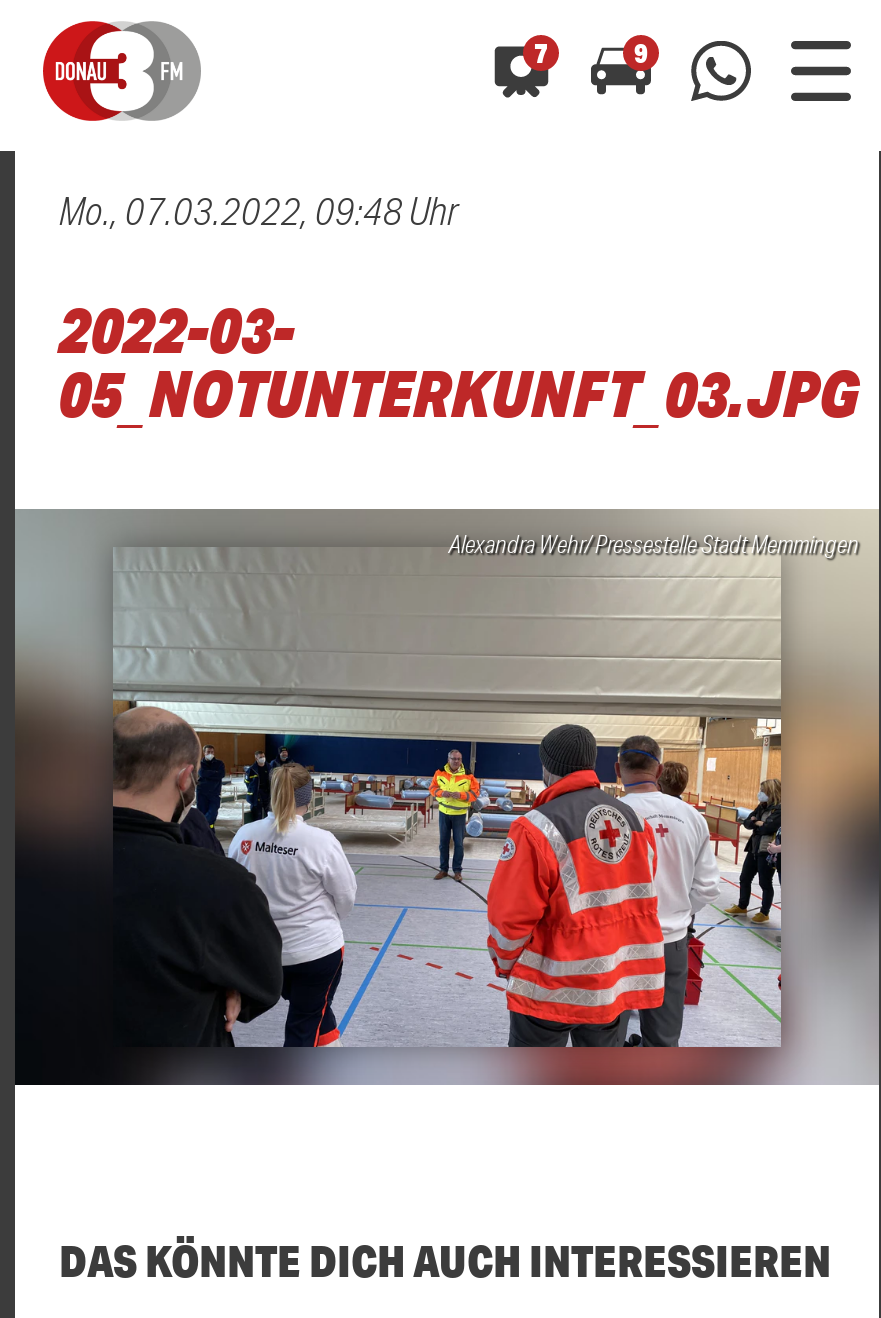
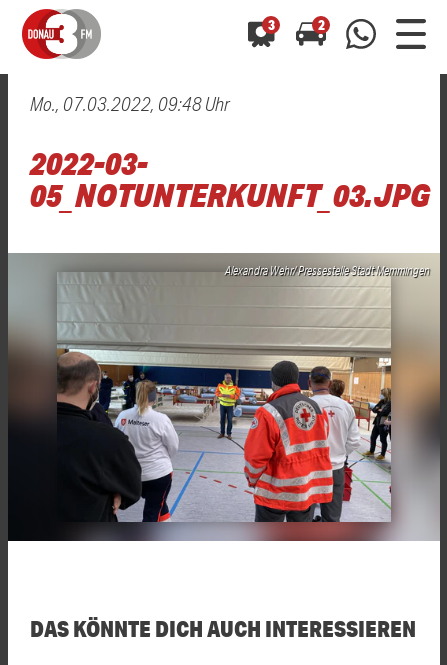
[534,35,548,71] 7 -> [267,16,274,34] 3
[634,35,648,71] 9 -> [317,16,324,34] 2

